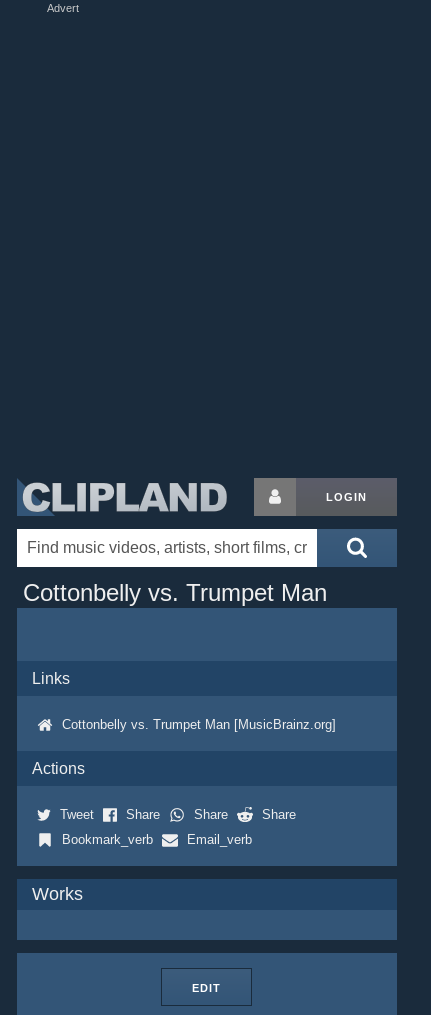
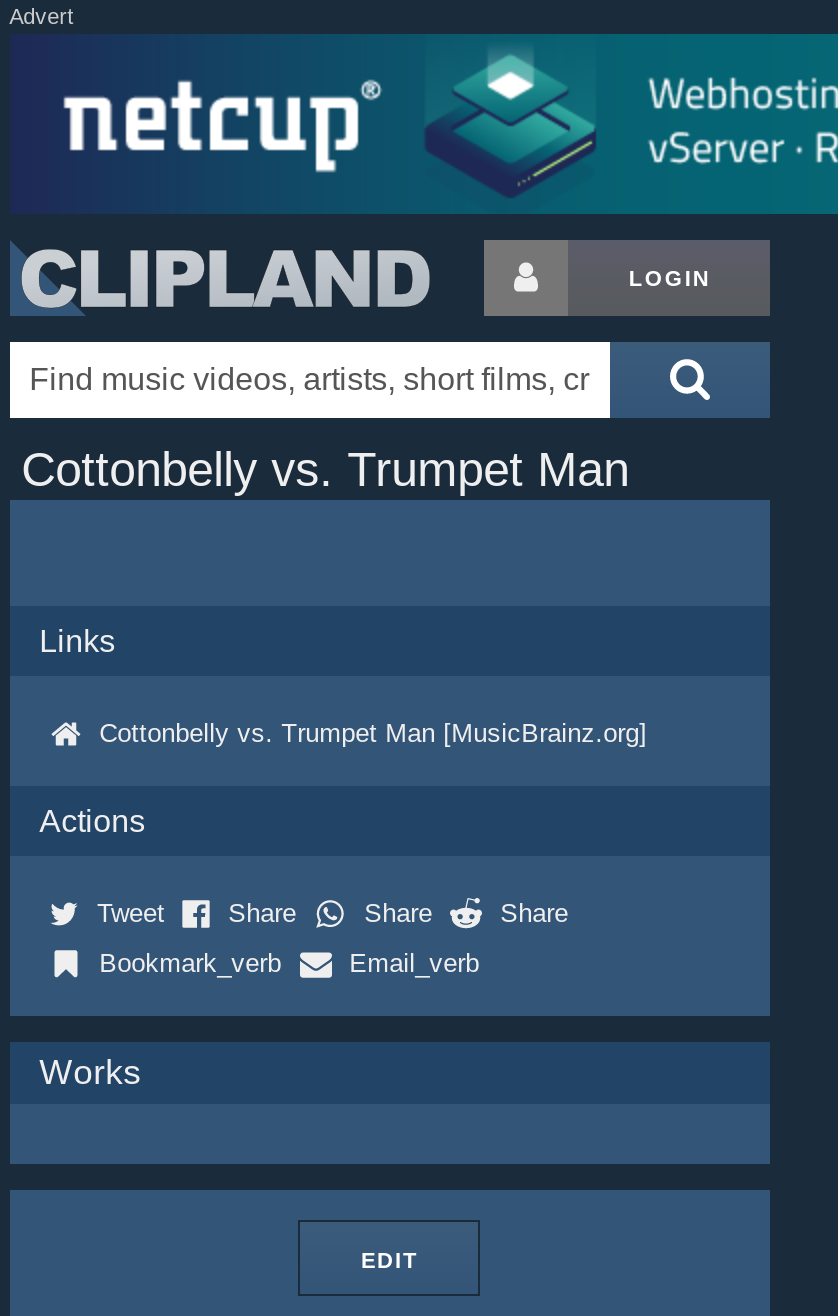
none -> [60,34,832,214] [image]

